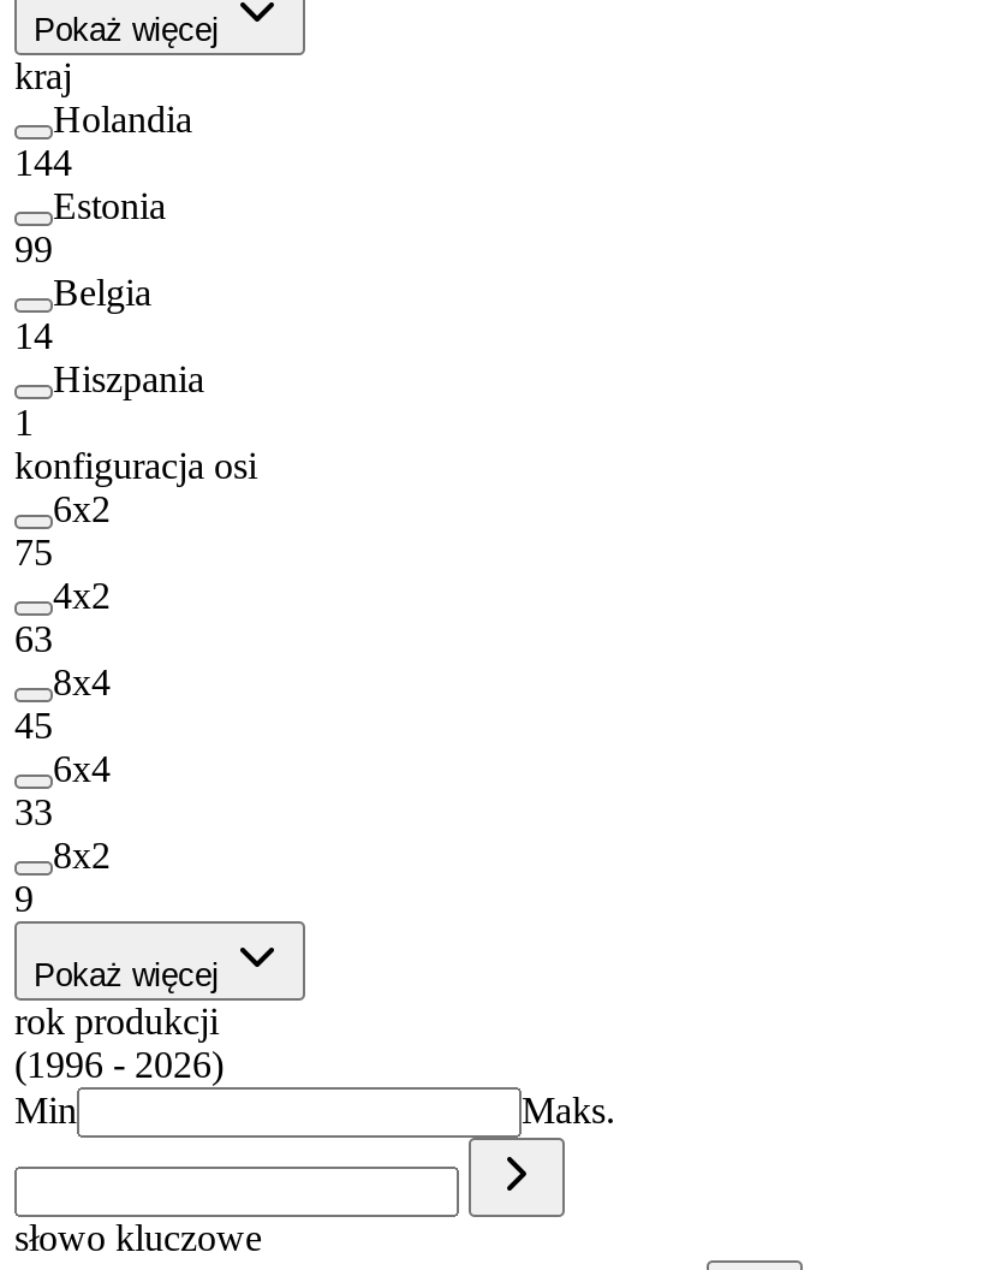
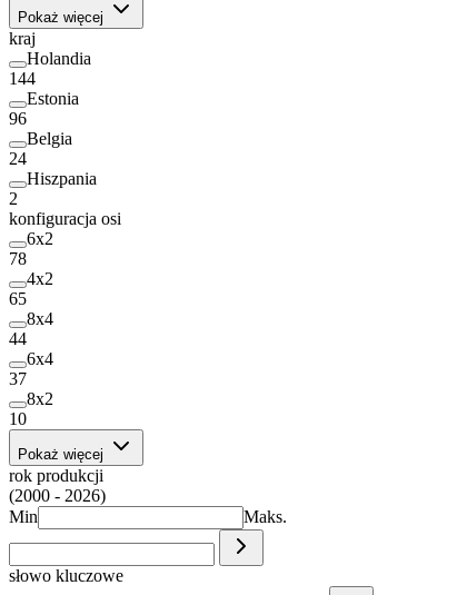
[14,229,53,270] 99 -> [9,109,27,128] 96
[14,316,53,357] 14 -> [9,149,27,168] 24
[14,402,34,443] 1 -> [9,189,18,208] 2
[14,532,53,573] 75 -> [9,249,27,268] 78
[14,619,53,660] 63 -> [9,289,27,308] 65
[14,705,53,746] 45 -> [9,330,27,348] 44
[14,792,53,833] 33 -> [9,370,27,388] 37
[14,879,34,920] 9 -> [9,410,27,429] 10
[14,1045,224,1086] (1996 - 2026) -> [9,486,106,505] (2000 - 2026)

